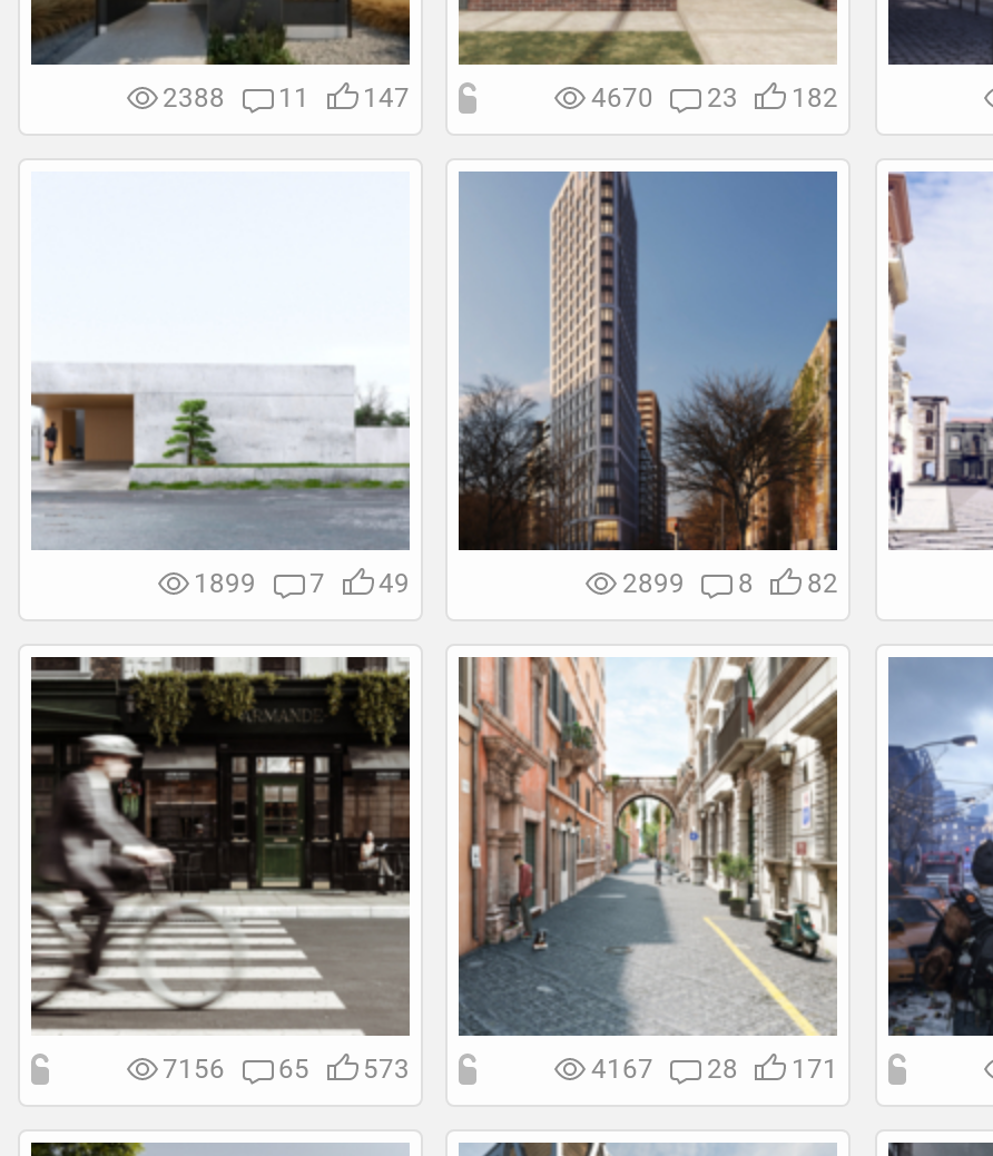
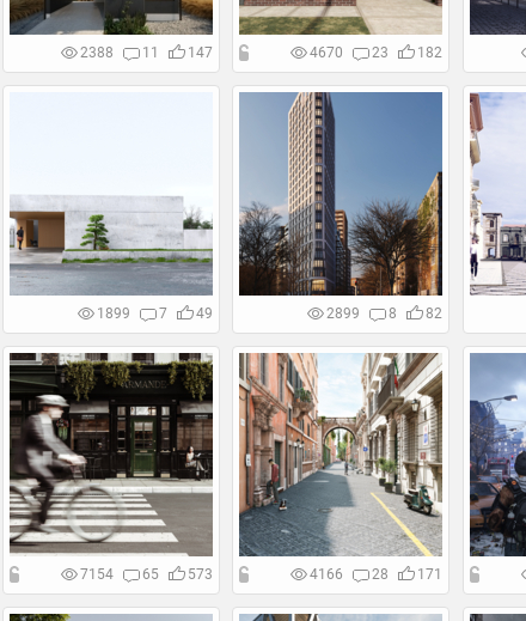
[163,1054,410,1085] 7156 65 573 -> [80,566,213,583] 7154 65 573
[591,1054,838,1085] 4167 28 171 -> [310,566,443,583] 4166 28 171

